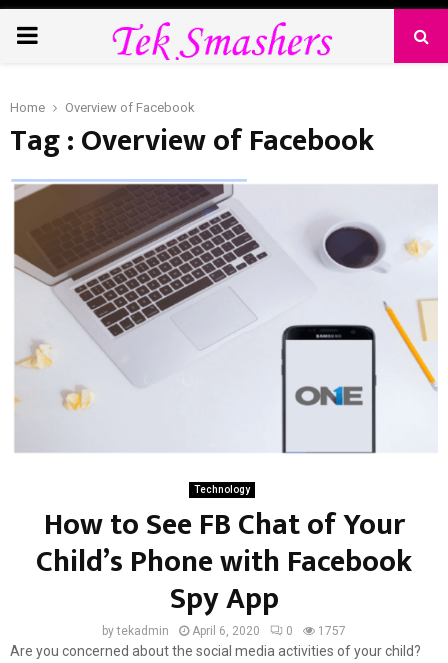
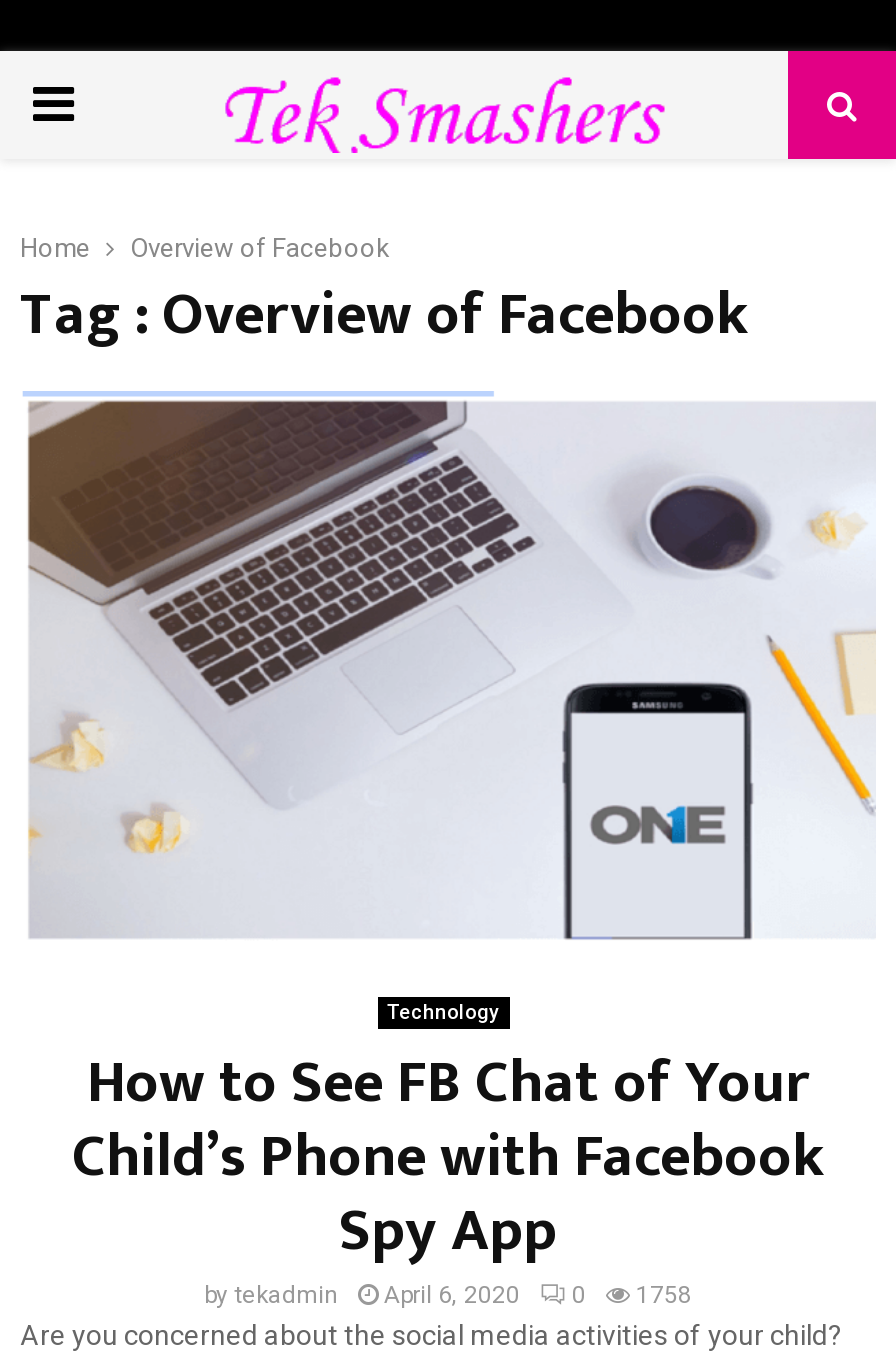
[102,624,346,638] by tekadmin April 6, 2020 0 1757 -> [204,1280,692,1308] by tekadmin April 6, 2020 0 1758

